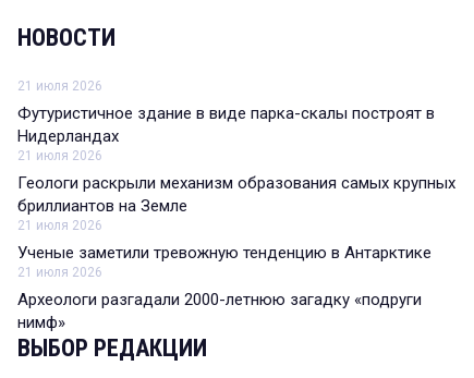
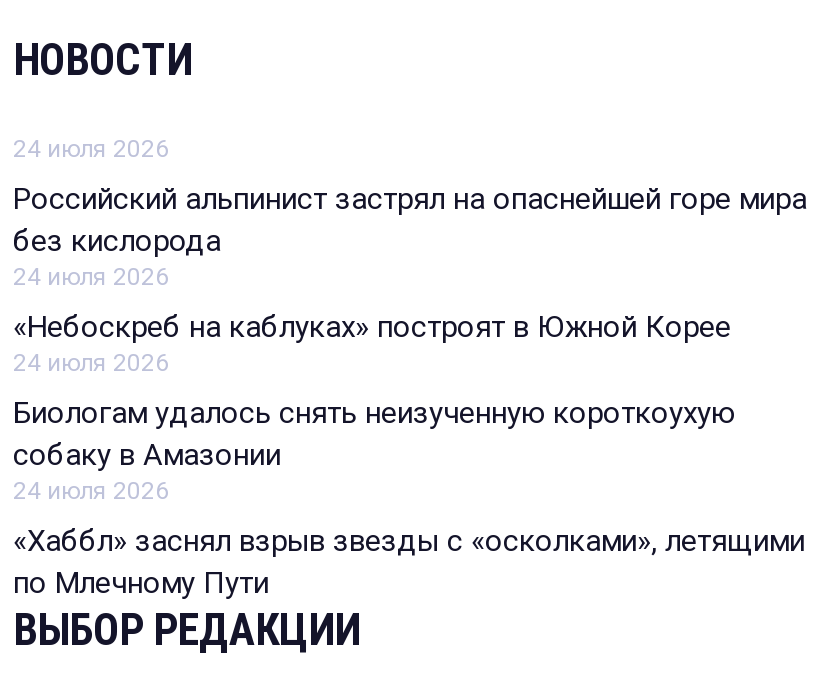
[17,78,102,94] 21 июля 2026 -> [13,135,169,163] 24 июля 2026
[17,103,435,163] Футуристичное здание в виде парка-скалы построят в | Нидерландах | 21 июля 2026 -> [13,181,807,291] Российский альпинист застрял на опаснейшей горе мира | без кислорода | 24 июля 2026
[17,173,455,233] Геологи раскрыли механизм образования самых крупных | бриллиантов на Земле | 21 июля 2026 -> [13,309,731,377] «Небоскреб на каблуках» построят в Южной Корее | 24 июля 2026
[17,243,432,280] Ученые заметили тревожную тенденцию в Антарктике | 21 июля 2026 -> [13,395,735,505] Биологам удалось снять неизученную короткоухую | собаку в Амазонии | 24 июля 2026
[17,290,422,332] Археологи разгадали 2000-летнюю загадку «подруги | нимф» -> [13,523,805,601] «Хаббл» заснял взрыв звезды с «осколками», летящими | по Млечному Пути

